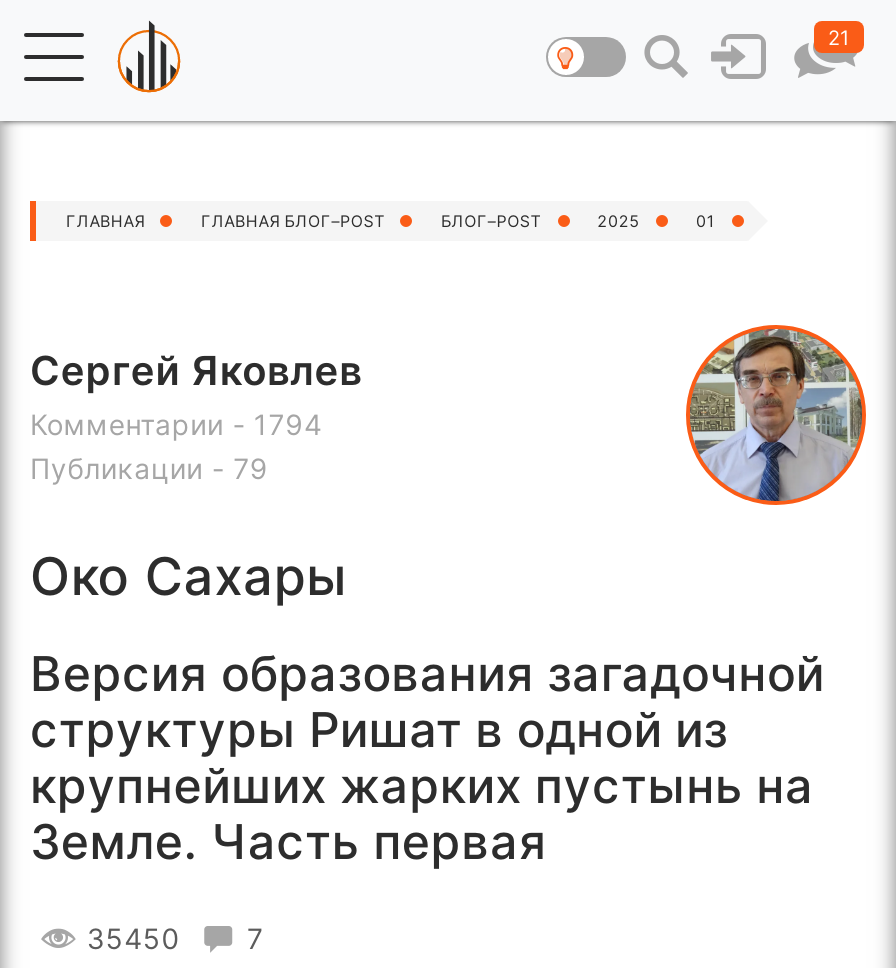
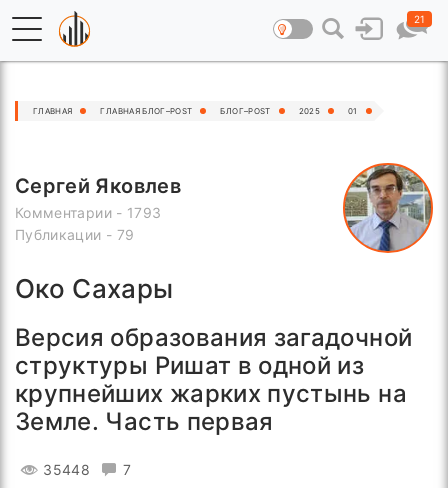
[30,407,323,441] Комментарии - 1794 -> [15,204,161,221] Комментарии - 1793
[87,921,264,955] 35450 7 -> [43,461,132,478] 35448 7

